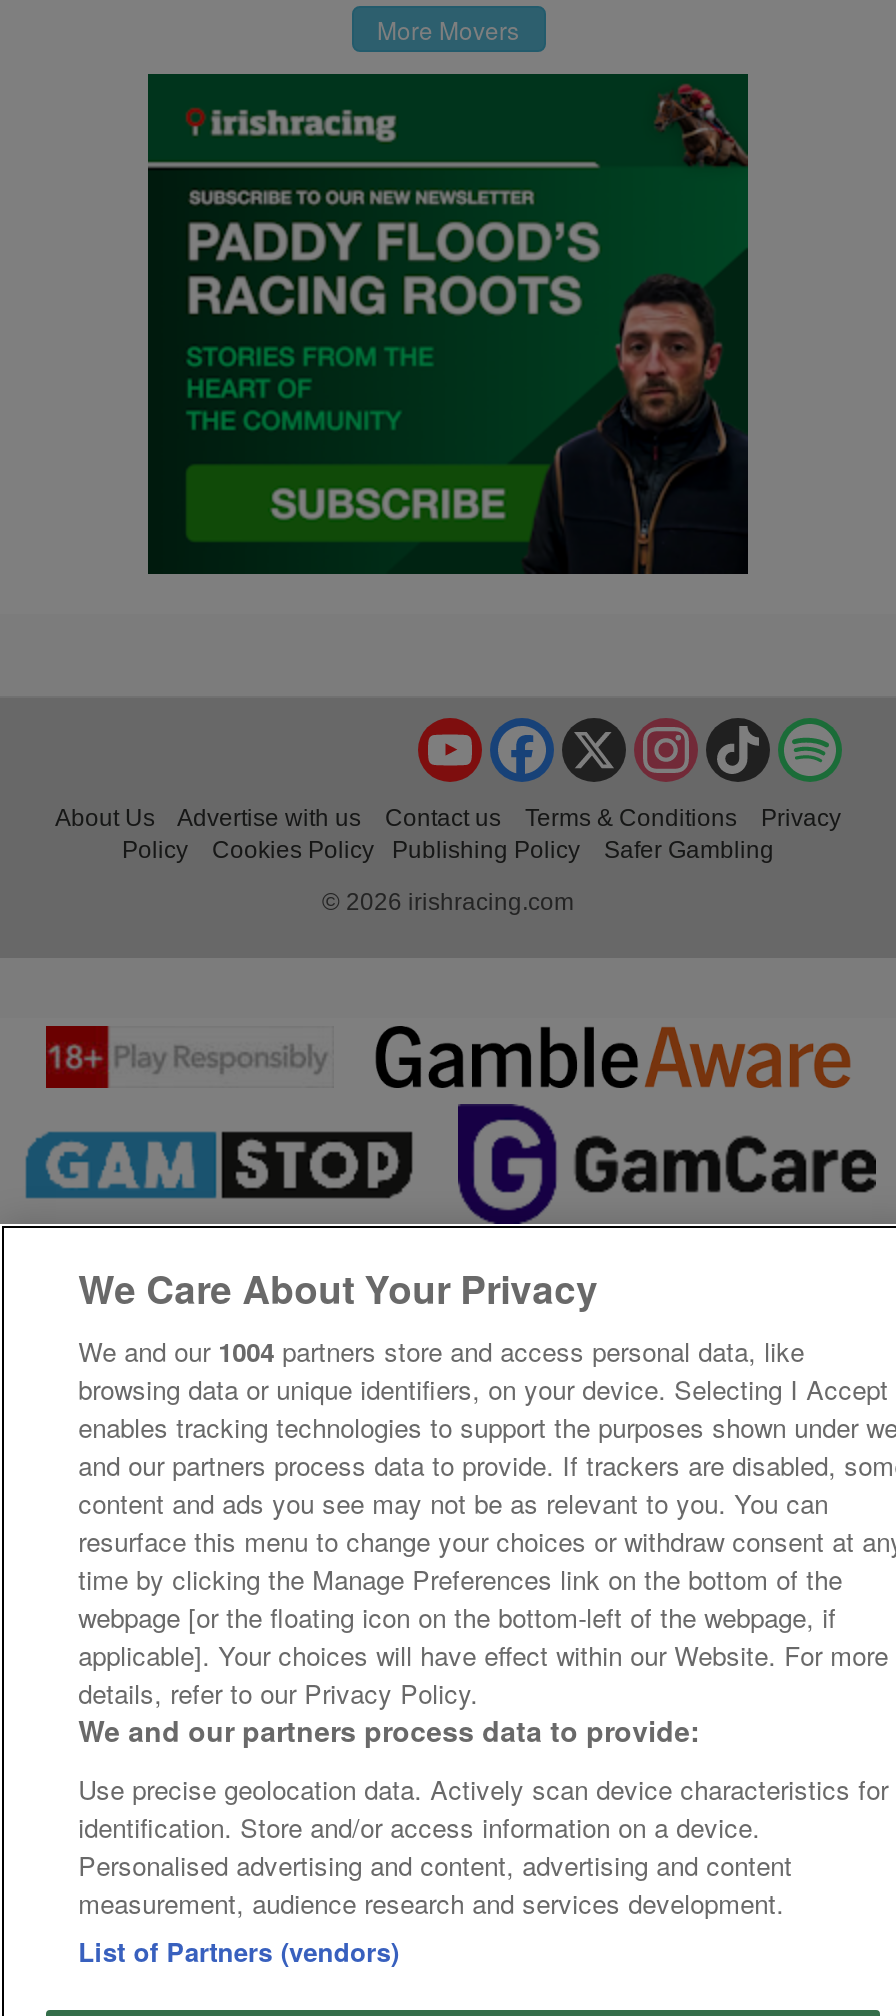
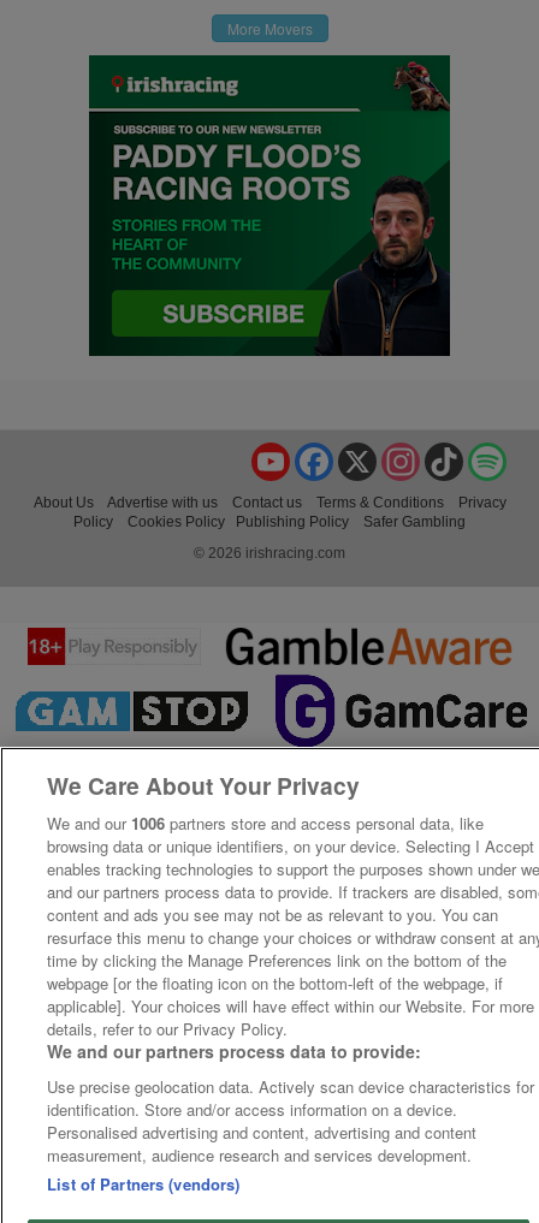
[78,1332,804,1370] We and our 1004 partners store and access personal data, like -> [47,812,484,835] We and our 1006 partners store and access personal data, like

